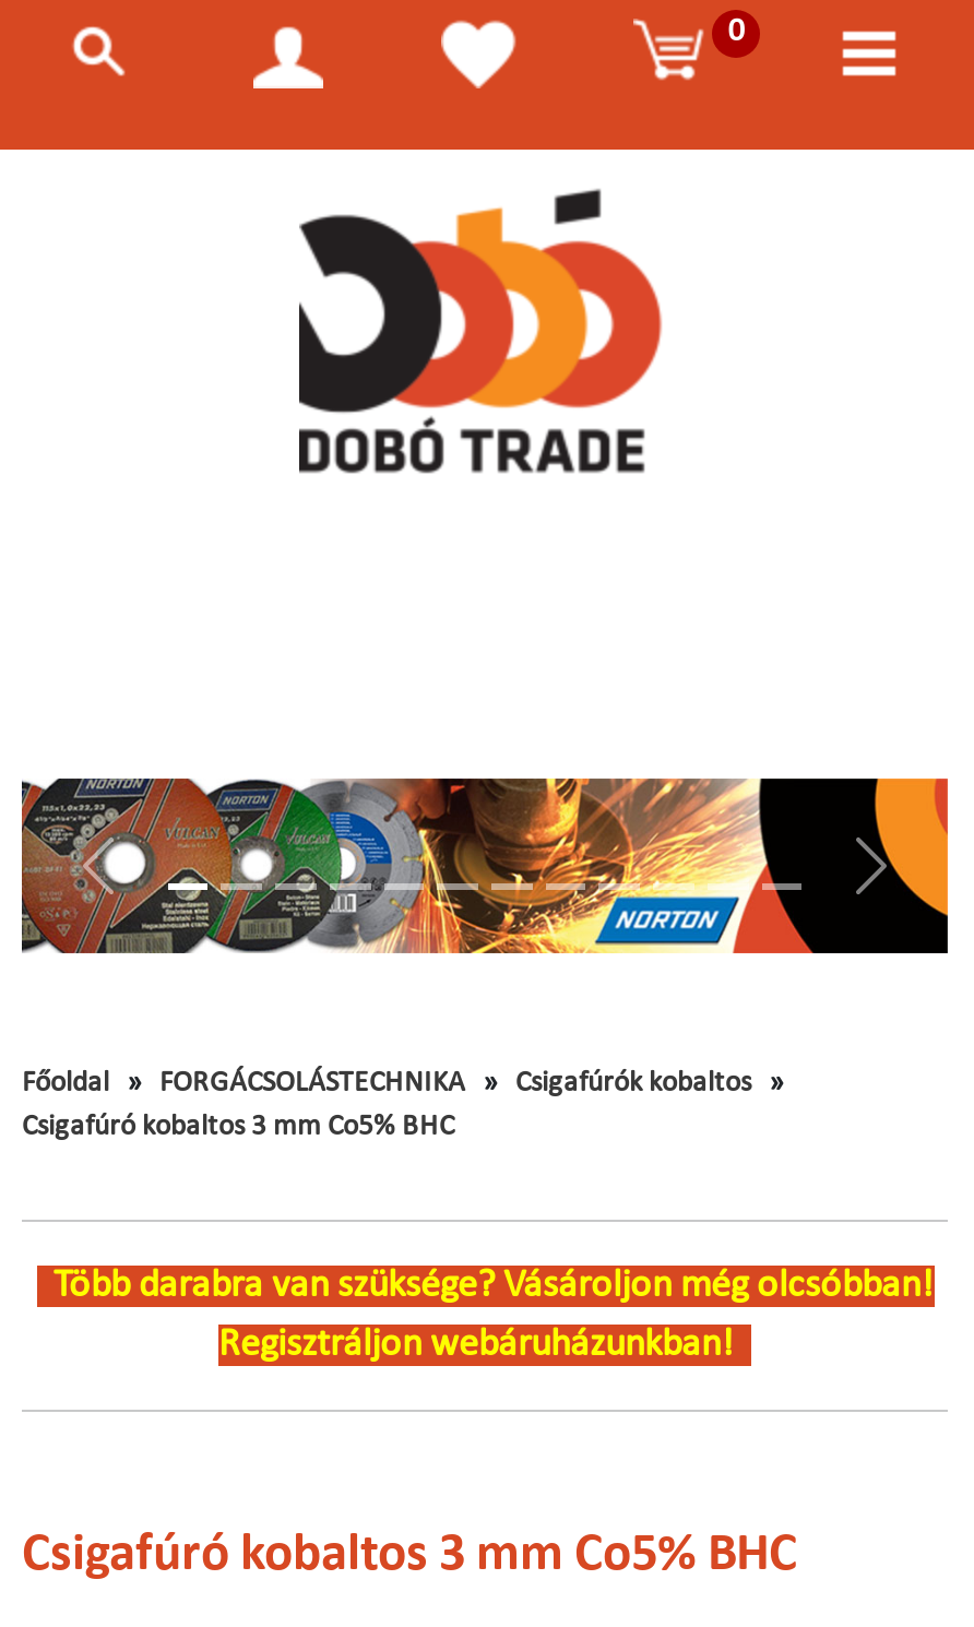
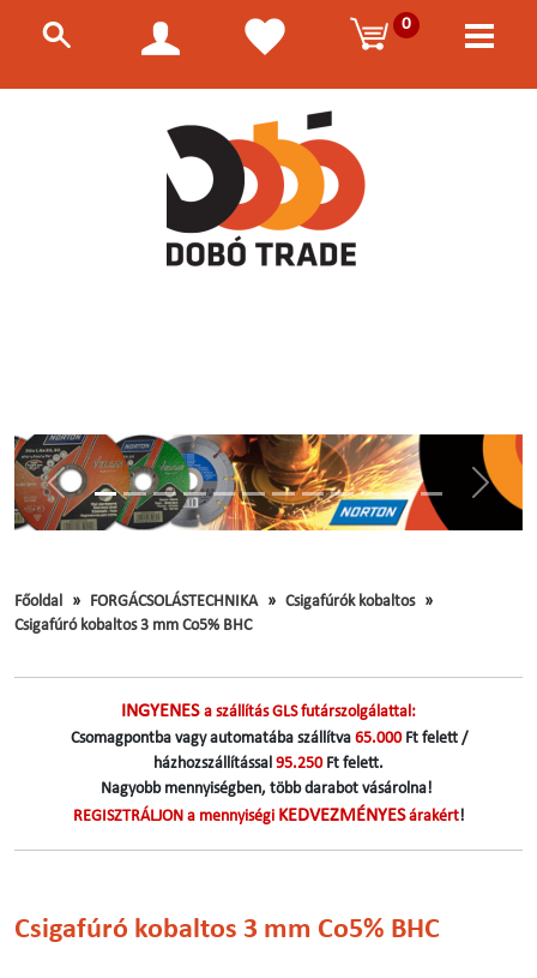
[36,1266,934,1367] Több darabra van szüksége? Vásároljon még olcsóbban! | Regisztráljon webáruházunkban! -> [70,702,467,826] INGYENES a szállítás GLS futárszolgálattal: | Csomagpontba vagy automatába szállítva 65.000 Ft felett / | házhozszállítással 95.250 Ft felett. | Nagyobb mennyiségben, több darabot vásárolna! | REGISZTRÁLJON a mennyiségi KEDVEZMÉNYES árakért!

